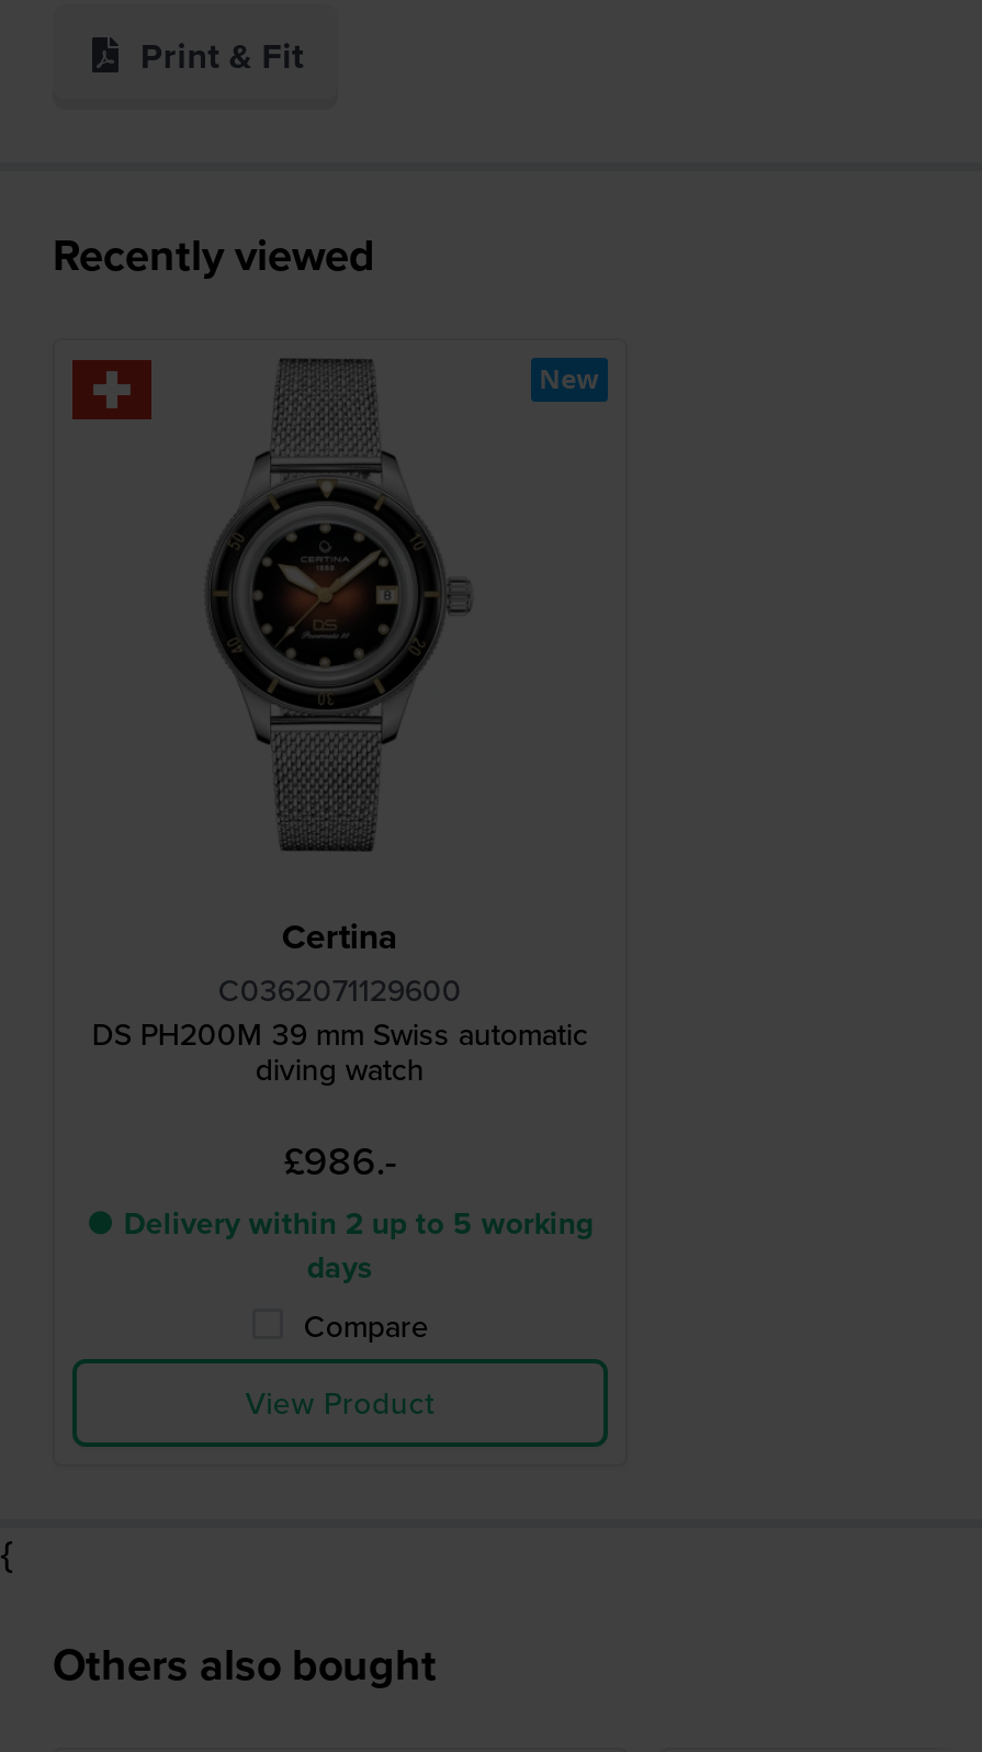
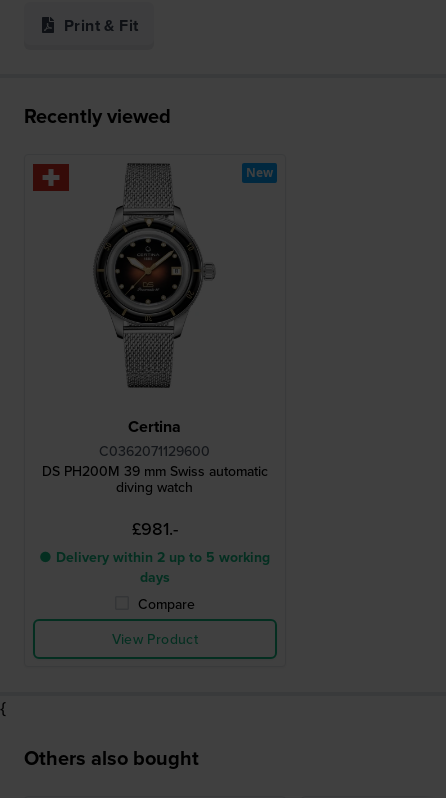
[284,1133,396,1188] £986.- -> [132,516,178,541] £981.-

